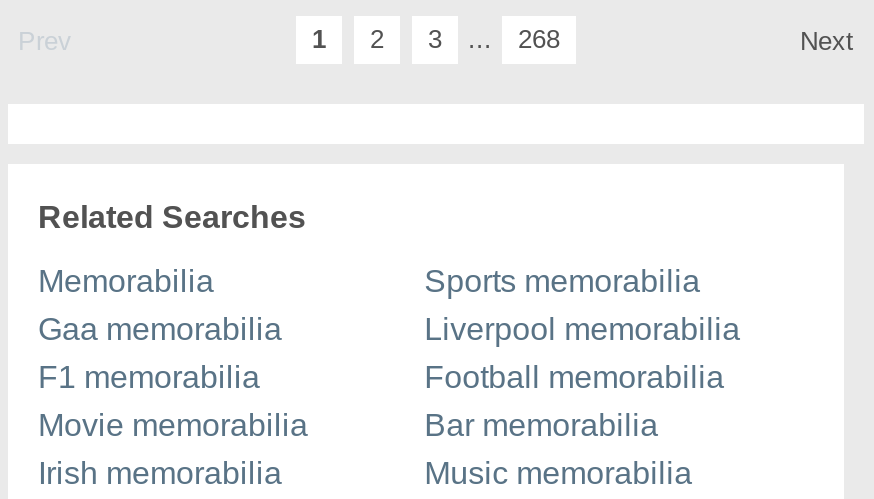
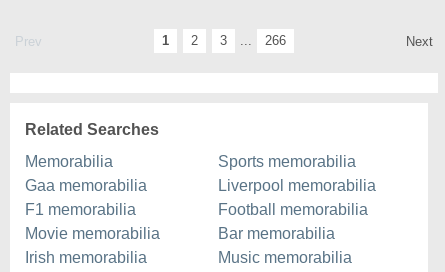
[518,24,560,54] 268 -> [265,33,286,48] 266

